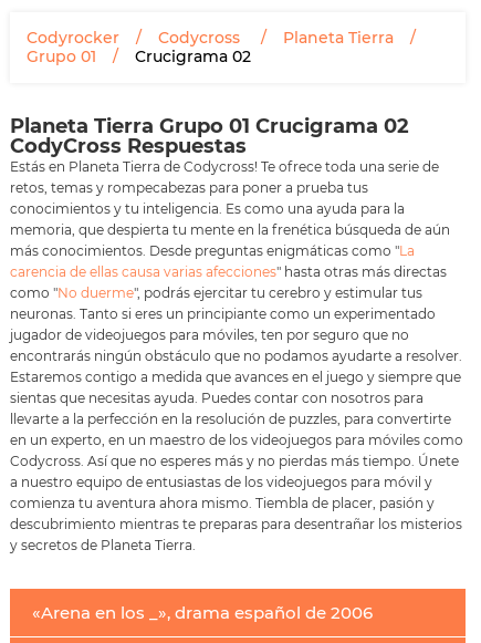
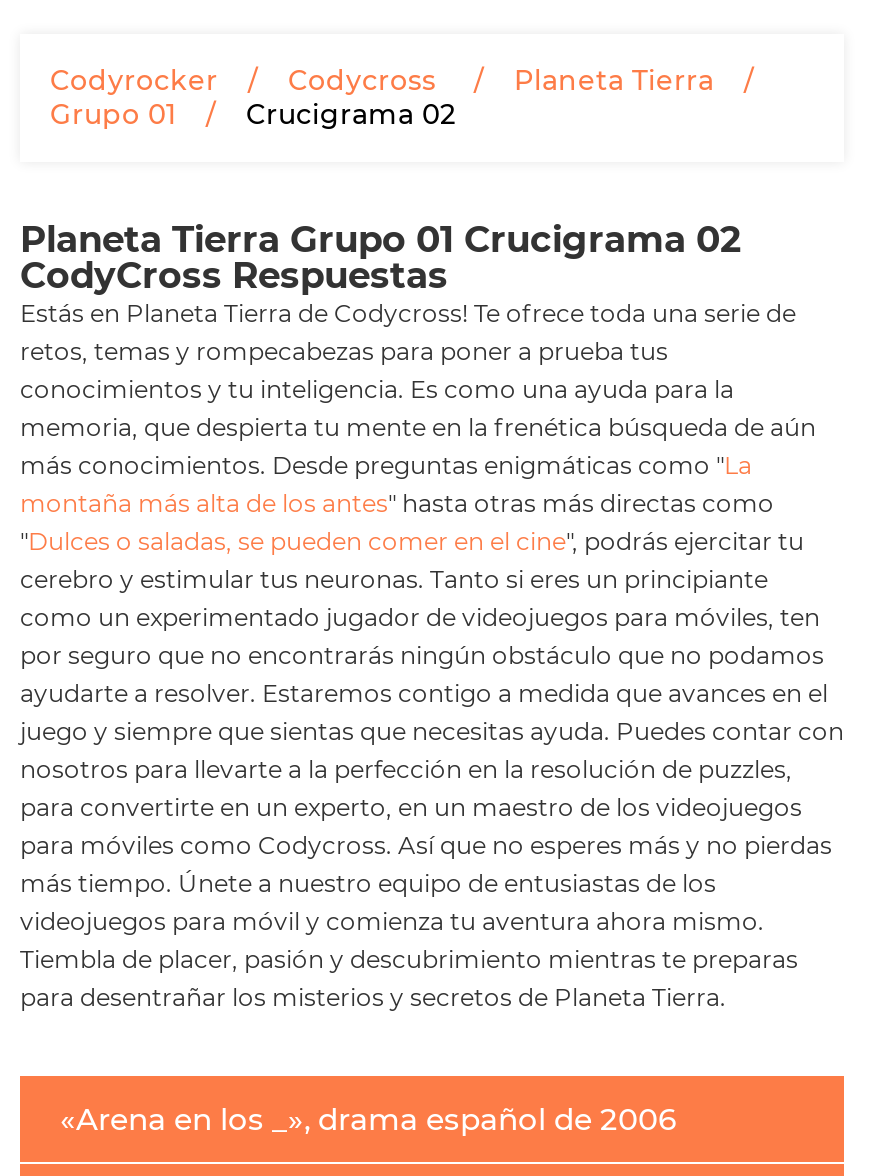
[10,263,463,553] carencia de ellas causa varias afecciones" hasta otras más directas | como "No duerme", podrás ejercitar tu cerebro y estimular tus | neuronas. Tanto si eres un principiante como un experimentado | jugador de videojuegos para móviles, ten por seguro que no | encontrarás ningún obstáculo que no podamos ayudarte a resolver. | Estaremos contigo a medida que avances en el juego y siempre que | sientas que necesitas ayuda. Puedes contar con nosotros para | llevarte a la perfección en la resolución de puzzles, para convertirte | en un experto, en un maestro de los videojuegos para móviles como | Codycross. Así que no esperes más y no pierdas más tiempo. Únete | a nuestro equipo de entusiastas de los videojuegos para móvil y | comienza tu aventura ahora mismo. Tiembla de placer, pasión y | descubrimiento mientras te preparas para desentrañar los misterios | y secretos de Planeta Tierra. -> [20,488,844,1012] montaña más alta de los antes" hasta otras más directas como | "Dulces o saladas, se pueden comer en el cine", podrás ejercitar tu | cerebro y estimular tus neuronas. Tanto si eres un principiante | como un experimentado jugador de videojuegos para móviles, ten | por seguro que no encontrarás ningún obstáculo que no podamos | ayudarte a resolver. Estaremos contigo a medida que avances en el | juego y siempre que sientas que necesitas ayuda. Puedes contar con | nosotros para llevarte a la perfección en la resolución de puzzles, | para convertirte en un experto, en un maestro de los videojuegos | para móviles como Codycross. Así que no esperes más y no pierdas | más tiempo. Únete a nuestro equipo de entusiastas de los | videojuegos para móvil y comienza tu aventura ahora mismo. | Tiembla de placer, pasión y descubrimiento mientras te preparas | para desentrañar los misterios y secretos de Planeta Tierra.

